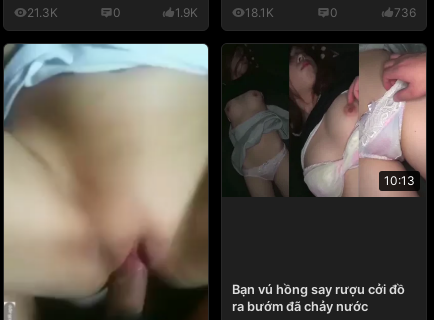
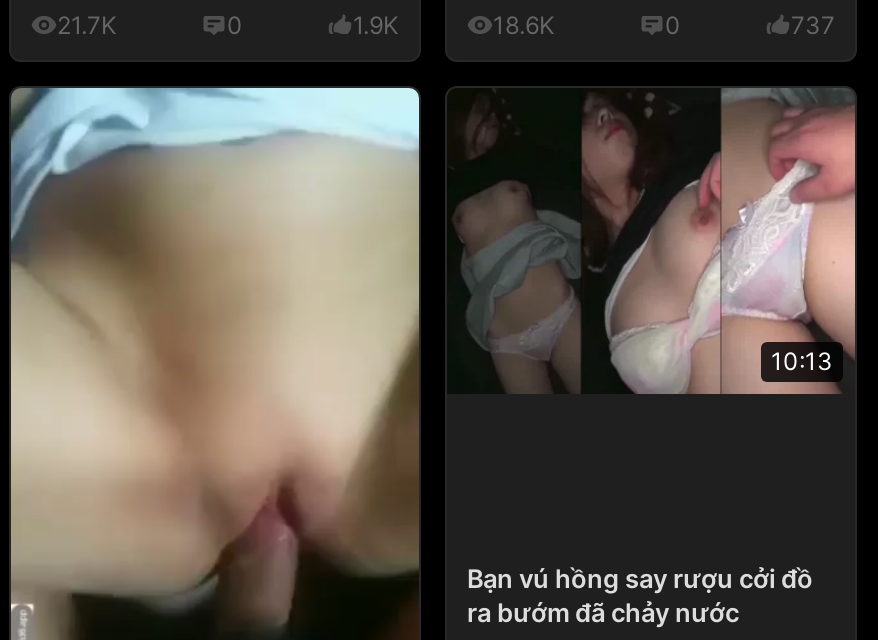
[27,5,58,20] 21.3K -> [57,10,117,40] 21.7K
[245,5,274,20] 18.1K -> [493,10,555,40] 18.6K
[394,5,416,20] 736 -> [791,10,835,40] 737

